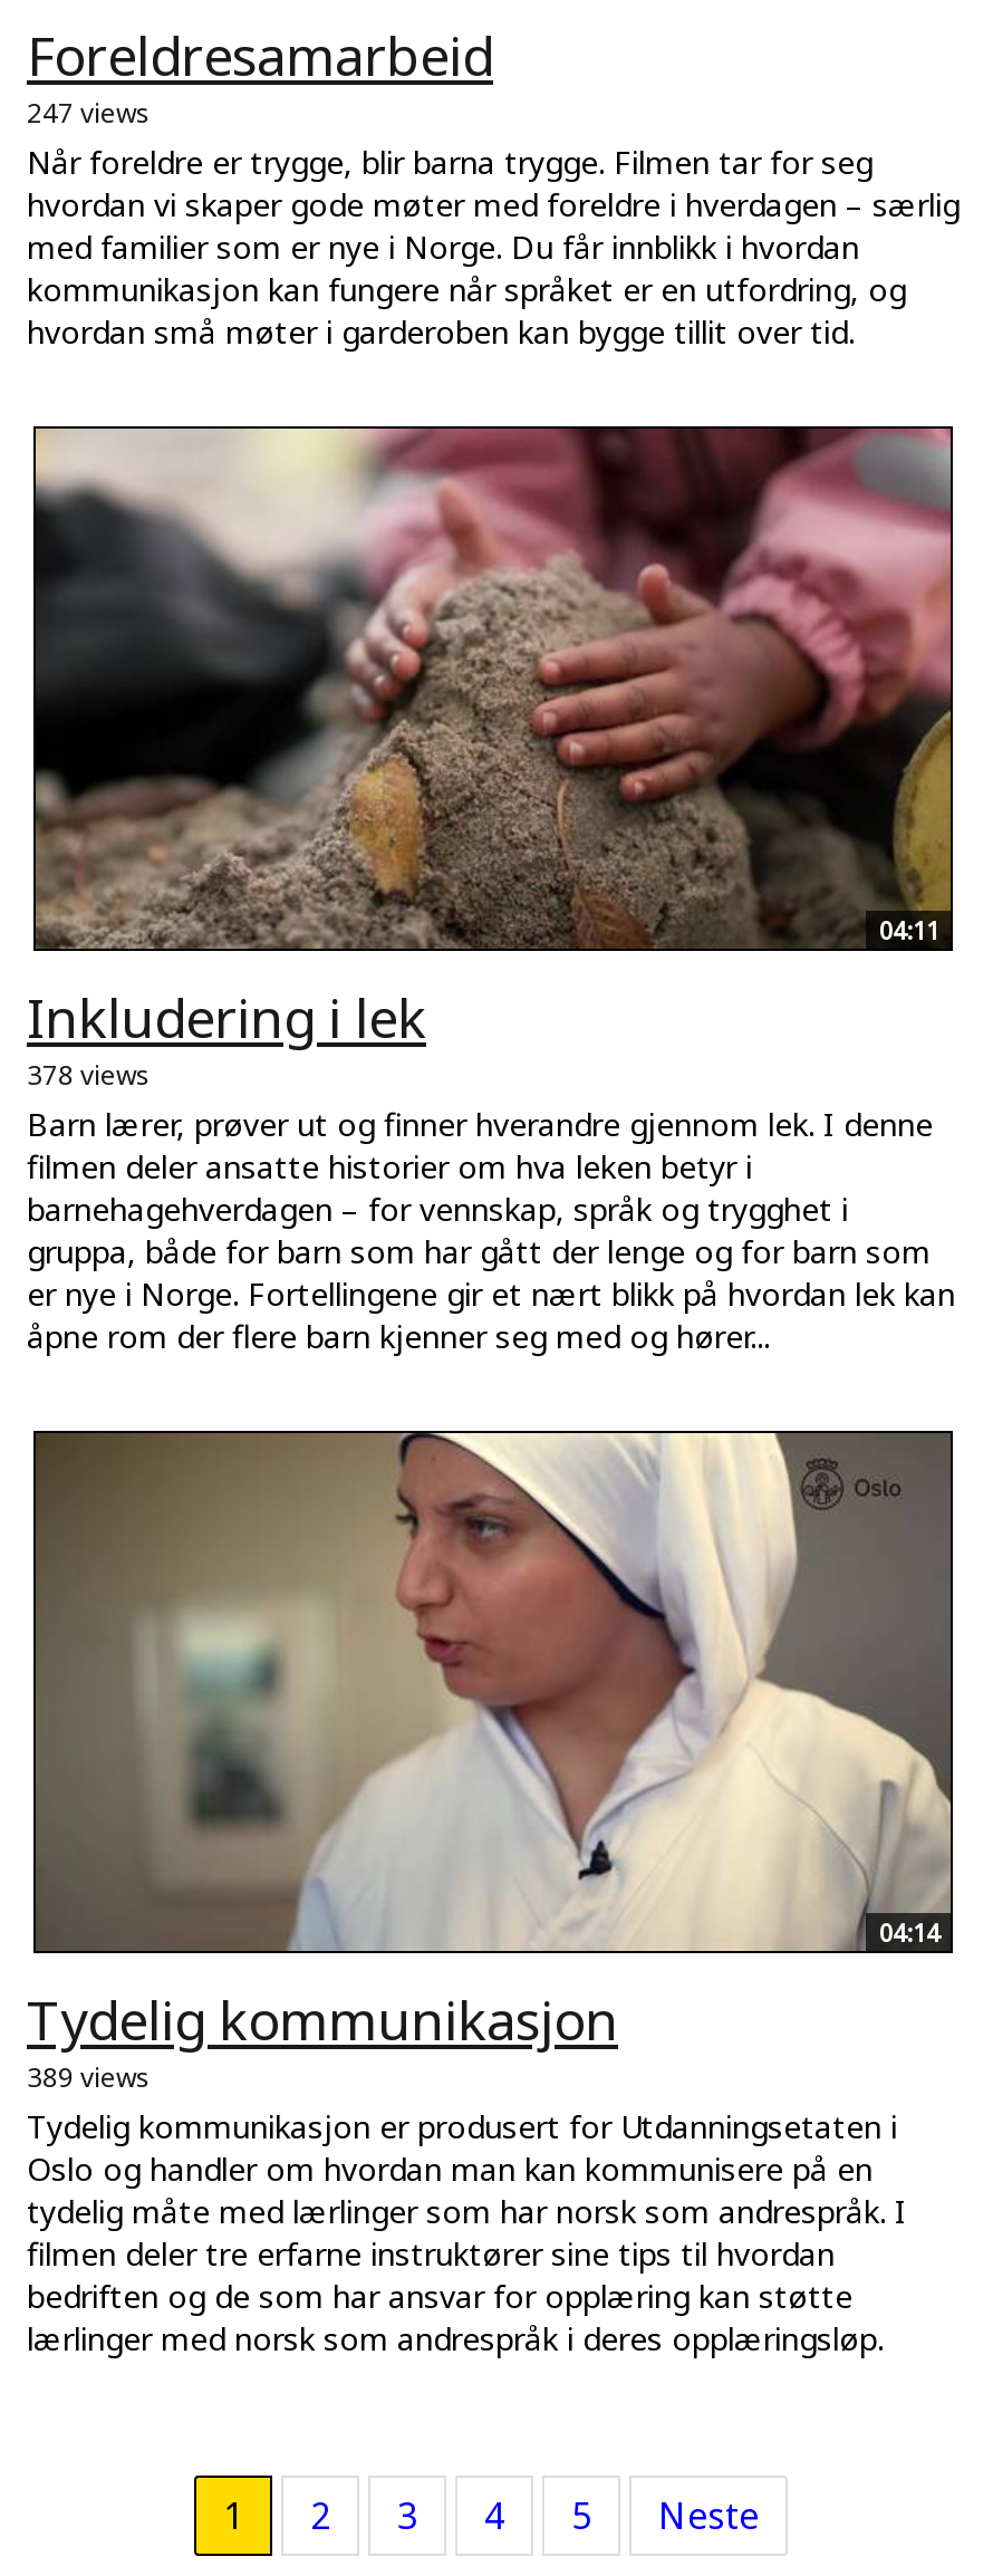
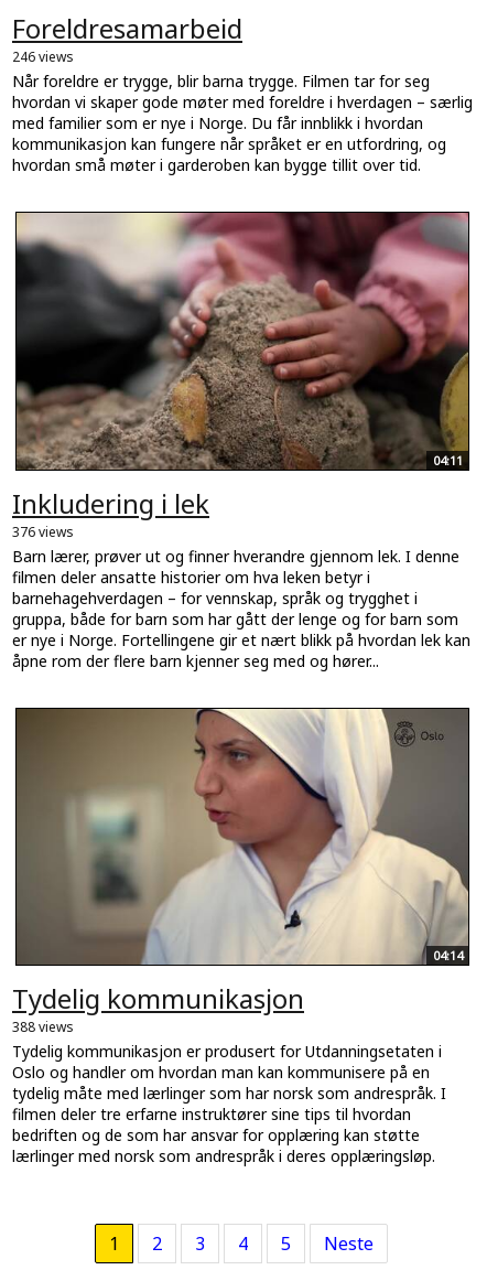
[27,94,152,132] 247 views -> [12,48,74,66] 246 views
[27,1055,152,1093] 378 views -> [12,522,74,541] 376 views
[27,2058,152,2096] 389 views -> [12,1017,74,1036] 388 views

